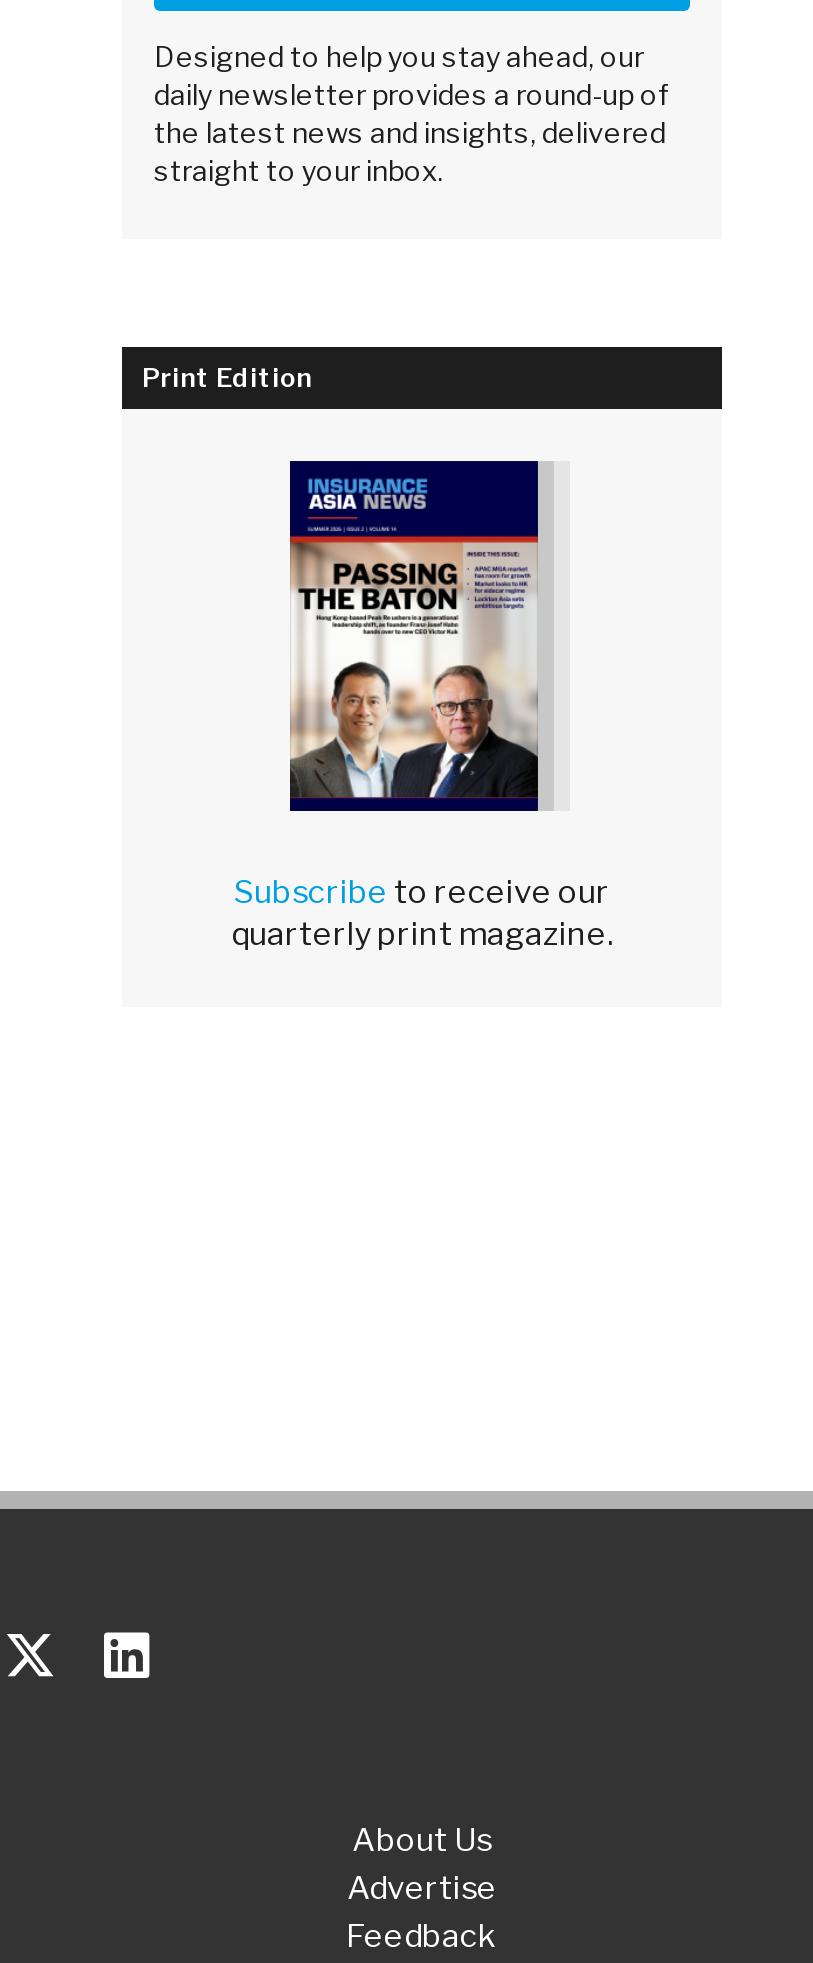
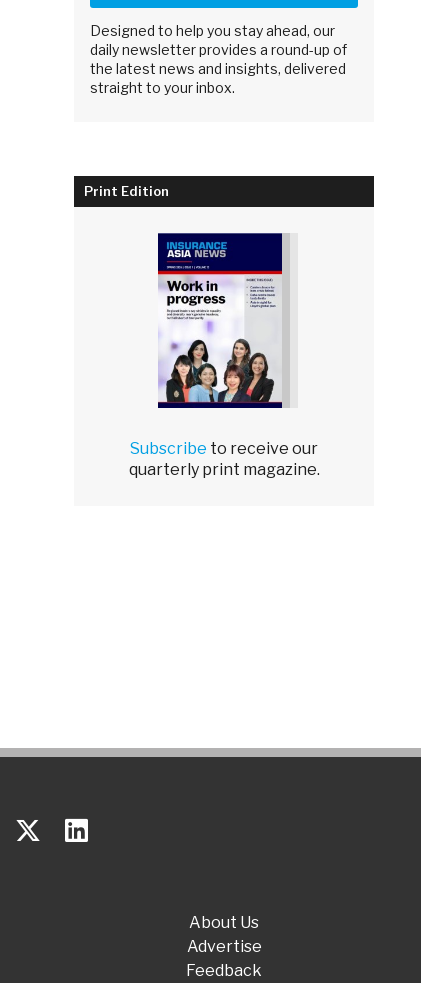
[288,541,540,799] [image] -> [158,267,282,403] [image]

